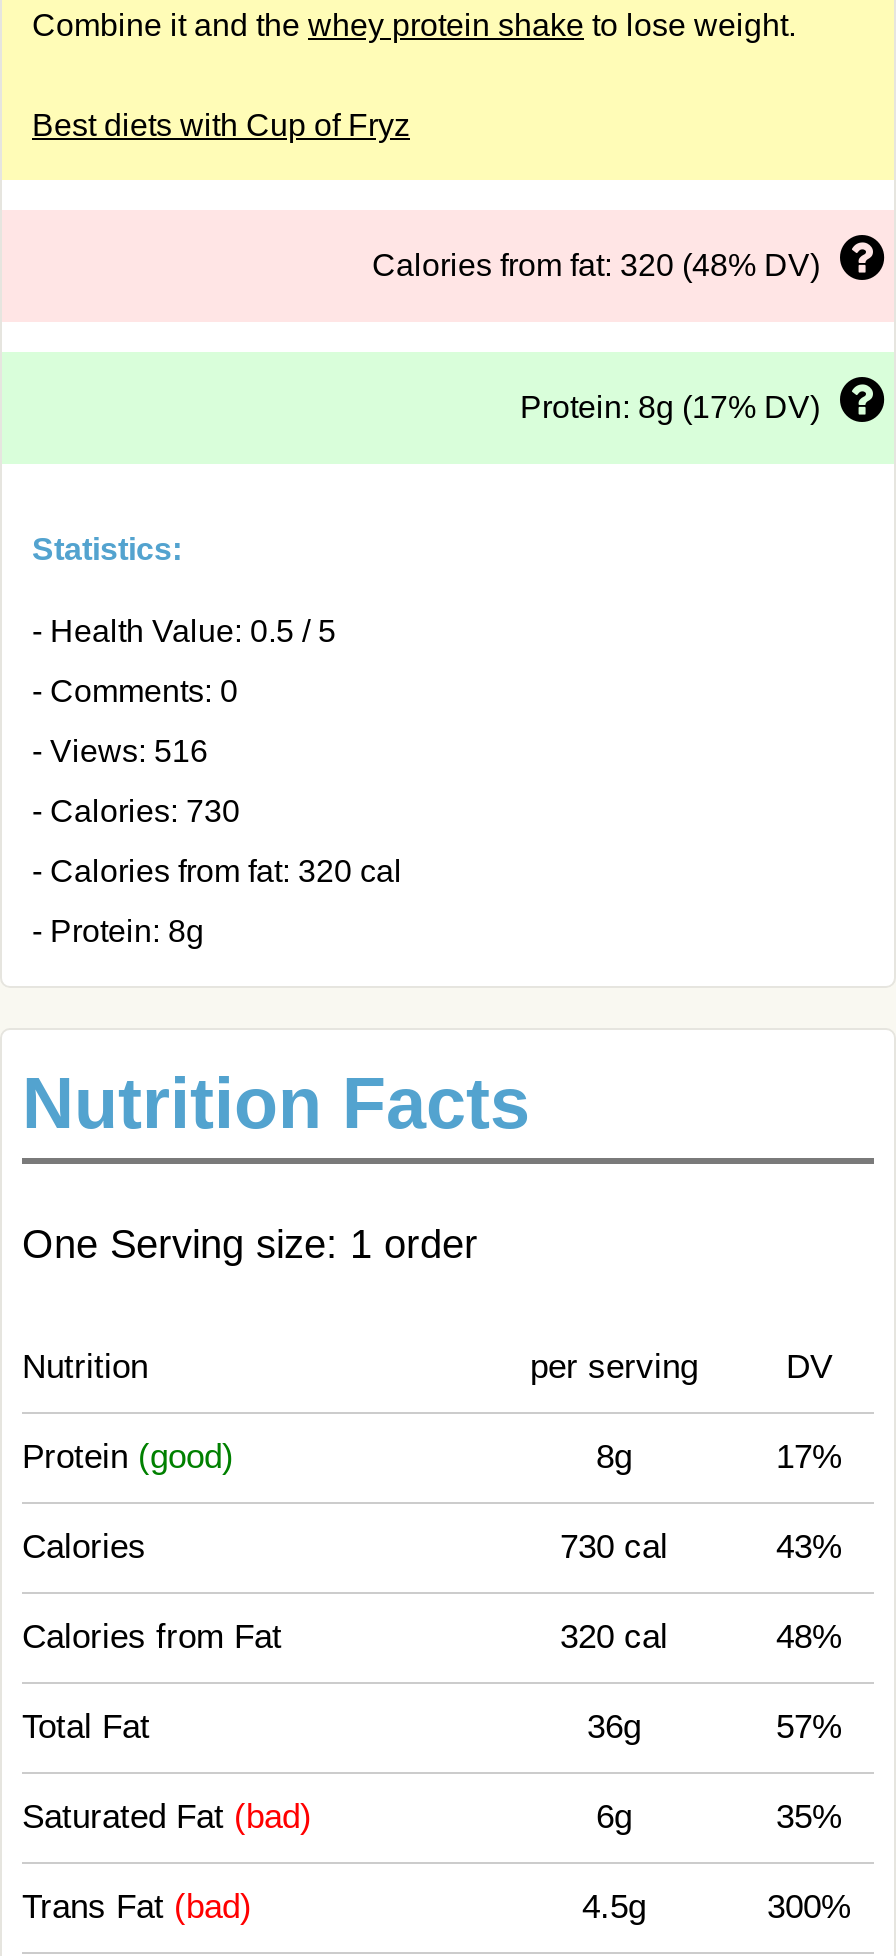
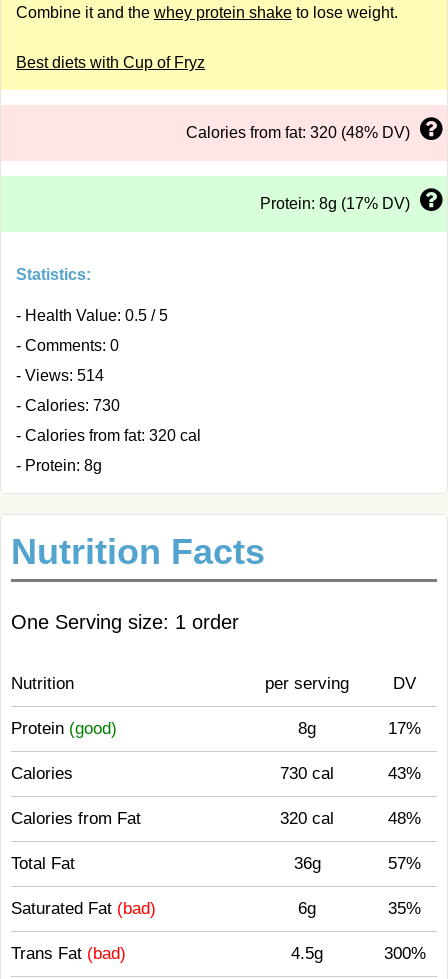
[32,734,208,768] - Views: 516 -> [16,367,104,384] - Views: 514

